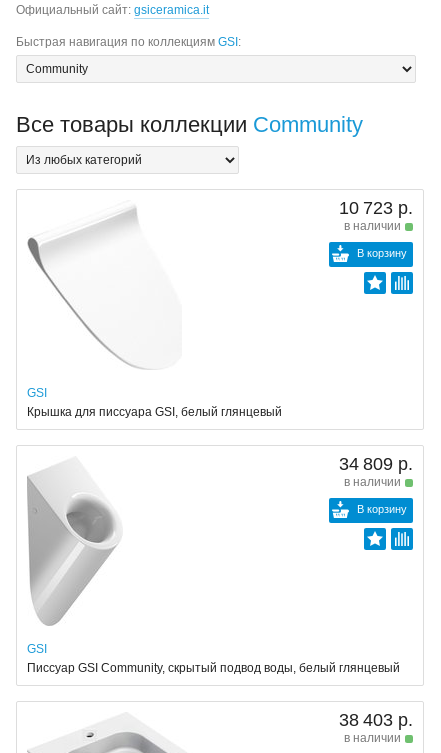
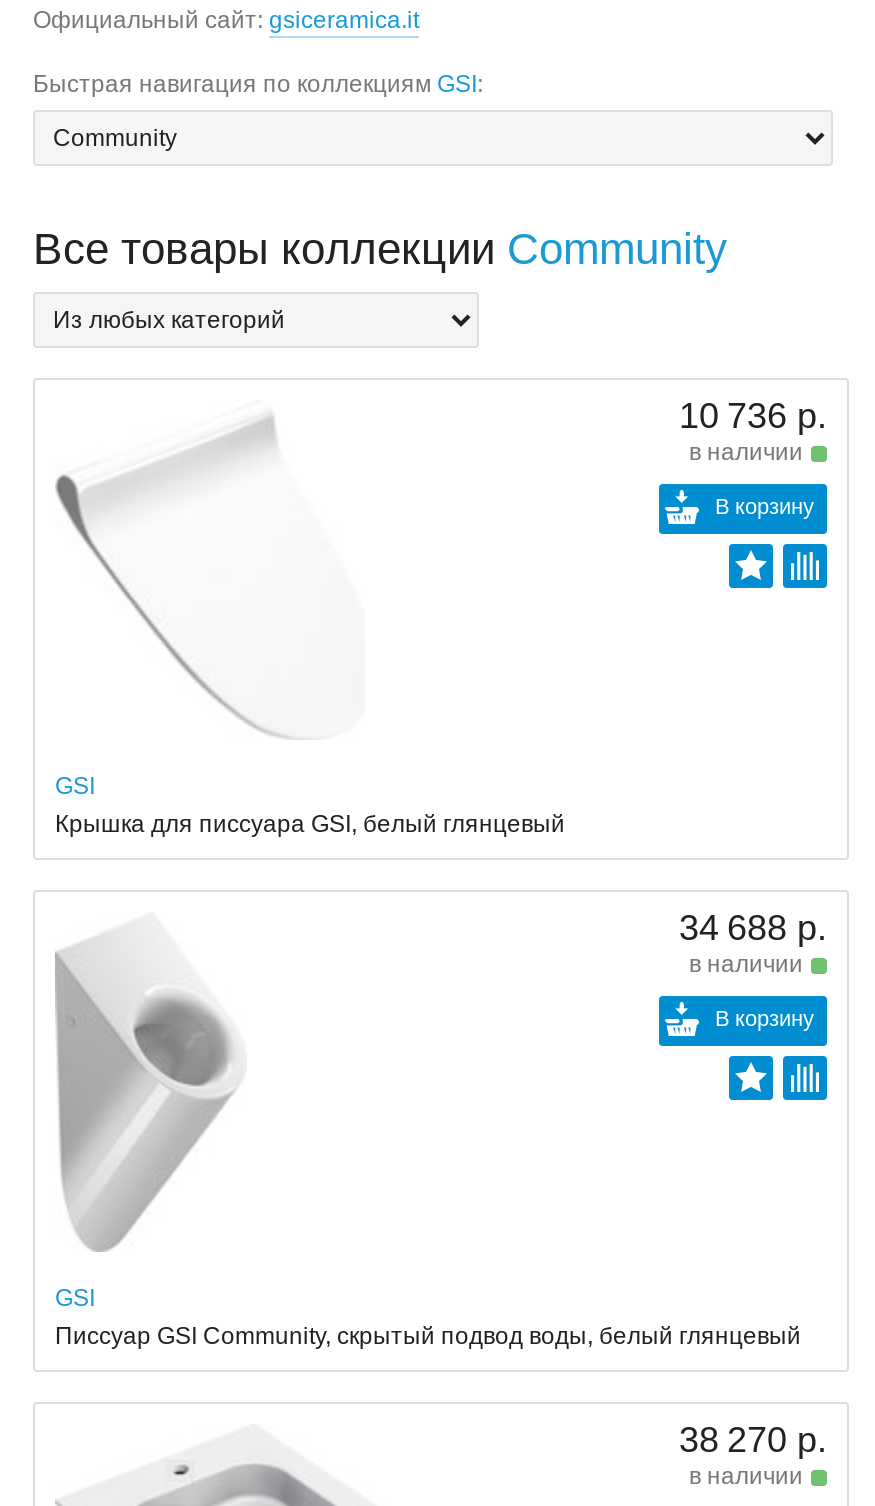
[339,198,413,218] 10 723 р. -> [679,396,827,436] 10 736 р.
[339,454,413,474] 34 809 р. -> [679,908,827,948] 34 688 р.
[339,710,413,730] 38 403 р. -> [679,1420,827,1460] 38 270 р.

